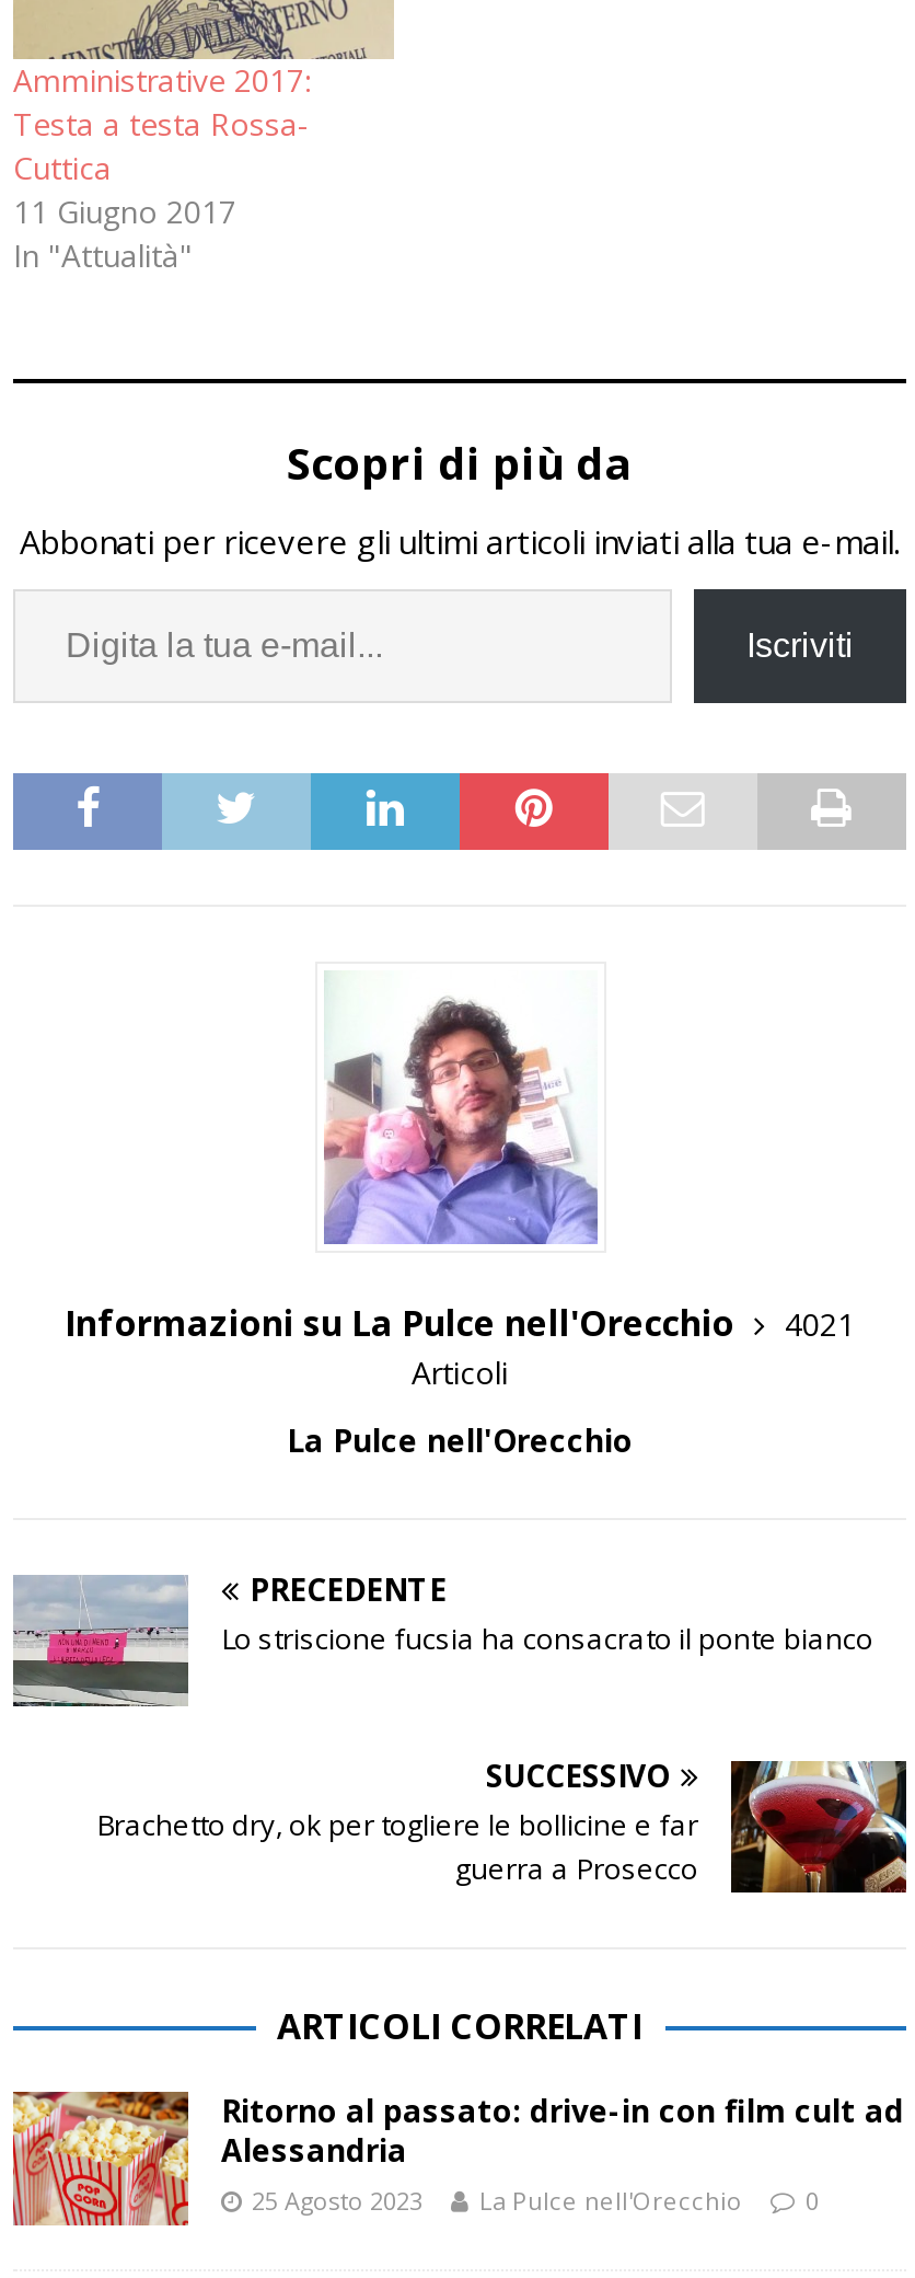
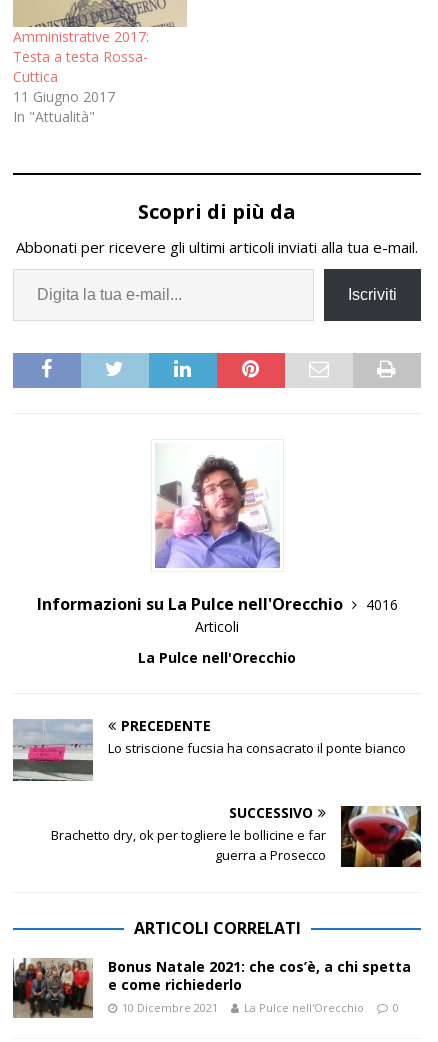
[65,1300,855,1348] Informazioni su La Pulce nell'Orecchio 4021 -> [36,593,397,615] Informazioni su La Pulce nell'Orecchio 4016
[11,2087,904,2225] [image] | Ritorno al passato: drive-in con film cult ad | Alessandria | 25 Agosto 2023 -> [12,956,411,1018] [image] | Bonus Natale 2021: che cos’è, a chi spetta | e come richiederlo | 10 Dicembre 2021

